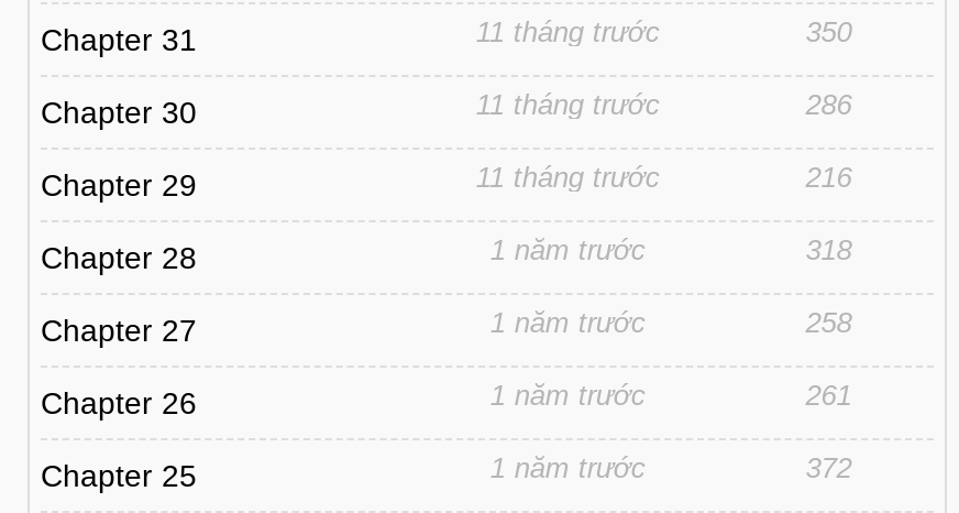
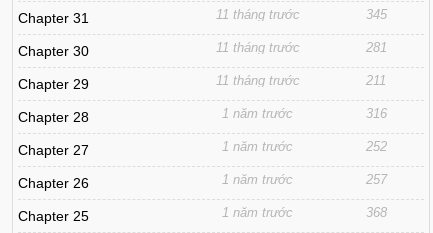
[805,15,852,48] 350 -> [366,7,387,22] 345
[805,88,852,121] 286 -> [366,40,387,55] 281
[805,161,852,194] 216 -> [366,73,386,88] 211
[805,233,852,266] 318 -> [366,106,387,121] 316
[805,306,852,339] 258 -> [366,139,387,154] 252
[805,379,852,412] 261 -> [366,172,387,187] 257
[805,451,852,484] 372 -> [366,205,387,220] 368

